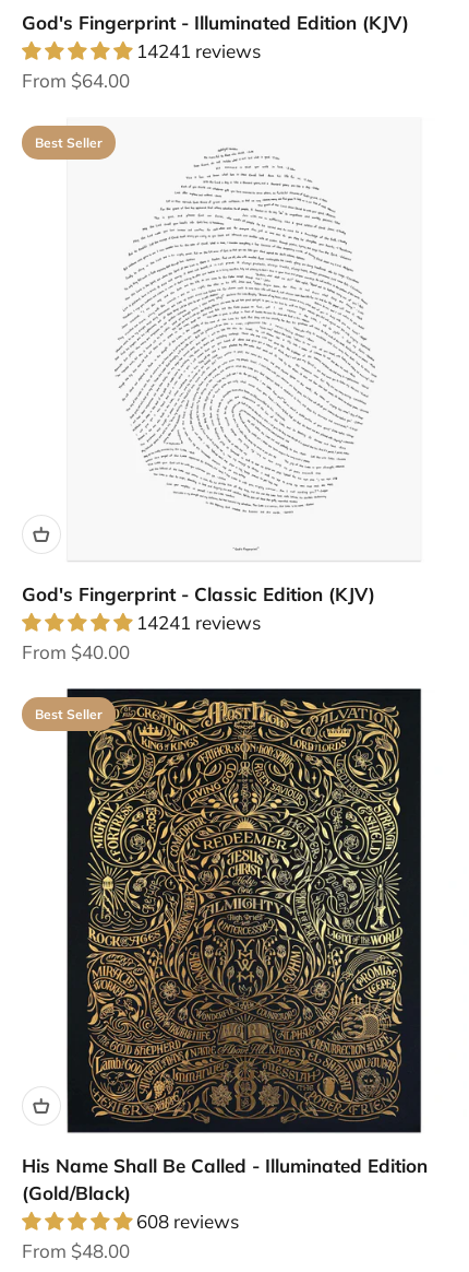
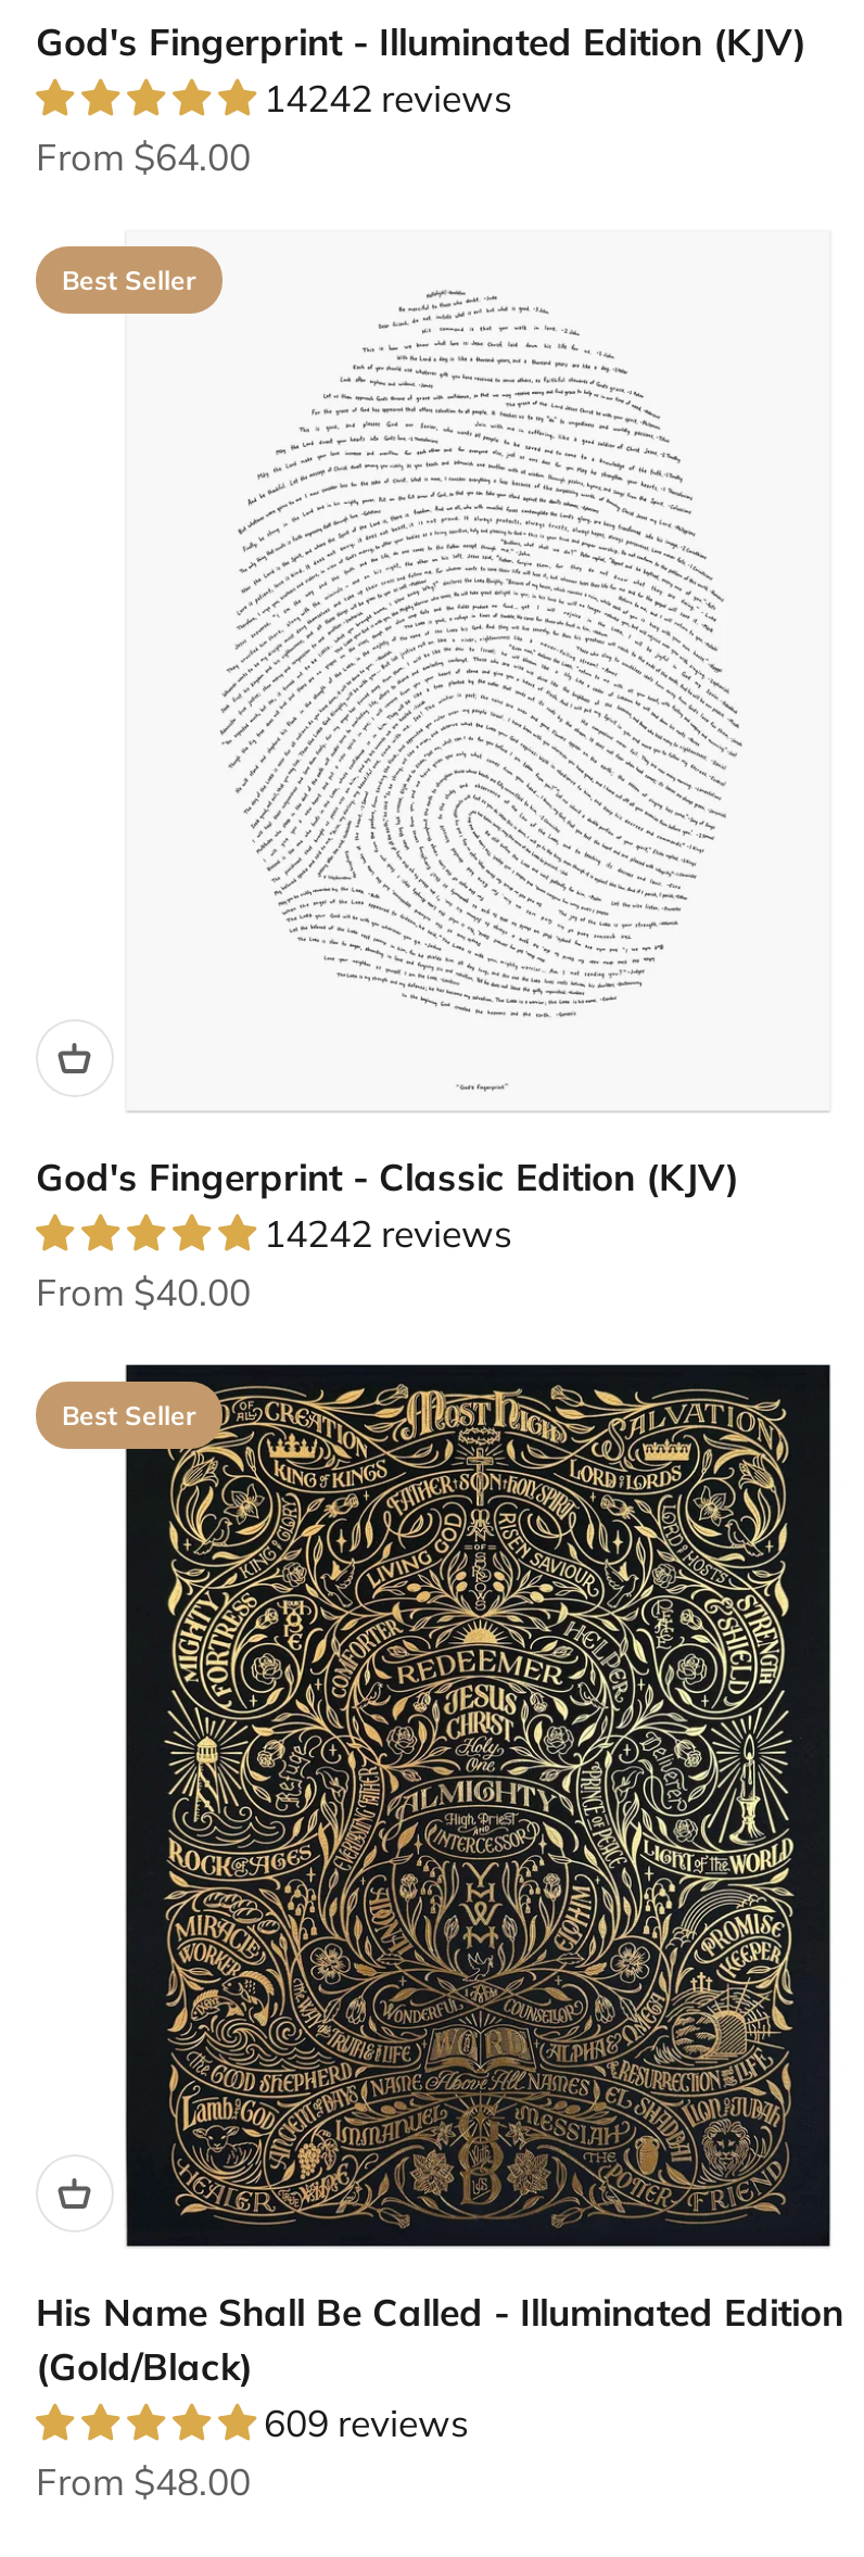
[136,39,261,62] 14241 reviews -> [264,74,511,120] 14242 reviews
[136,611,261,633] 14241 reviews -> [264,1209,511,1255] 14242 reviews
[136,1209,239,1232] 608 reviews -> [264,2399,468,2445] 609 reviews

